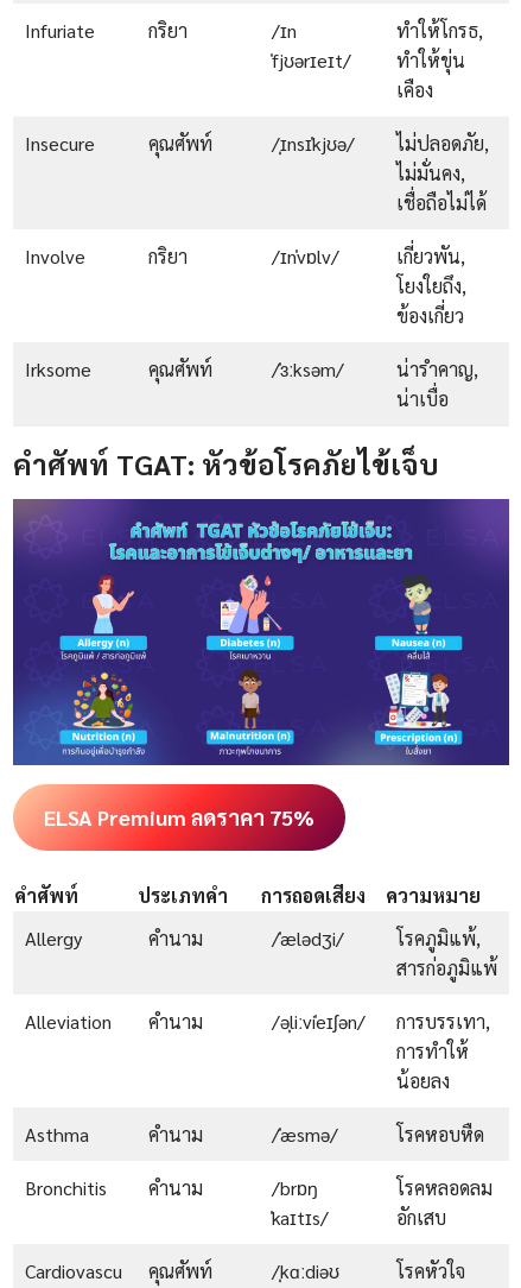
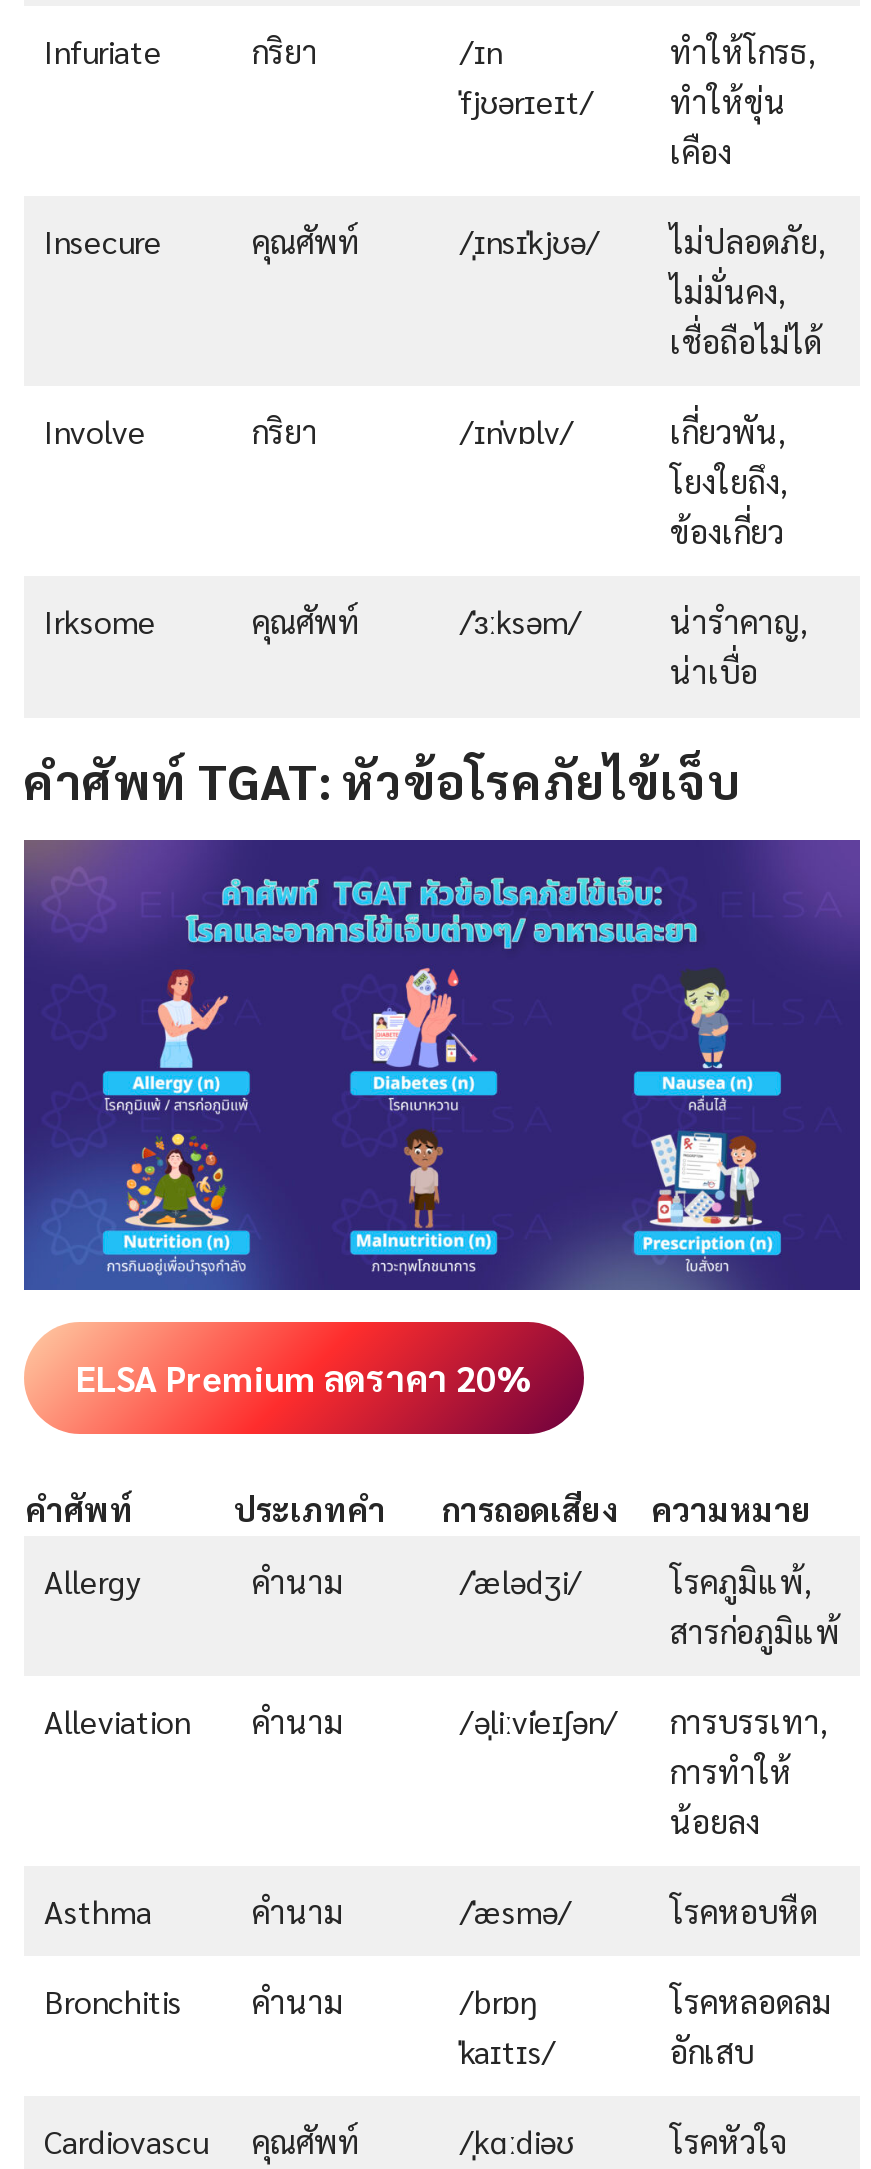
[44,804,314,831] ELSA Premium ลดราคา 75% -> [76,1354,532,1400] ELSA Premium ลดราคา 20%

